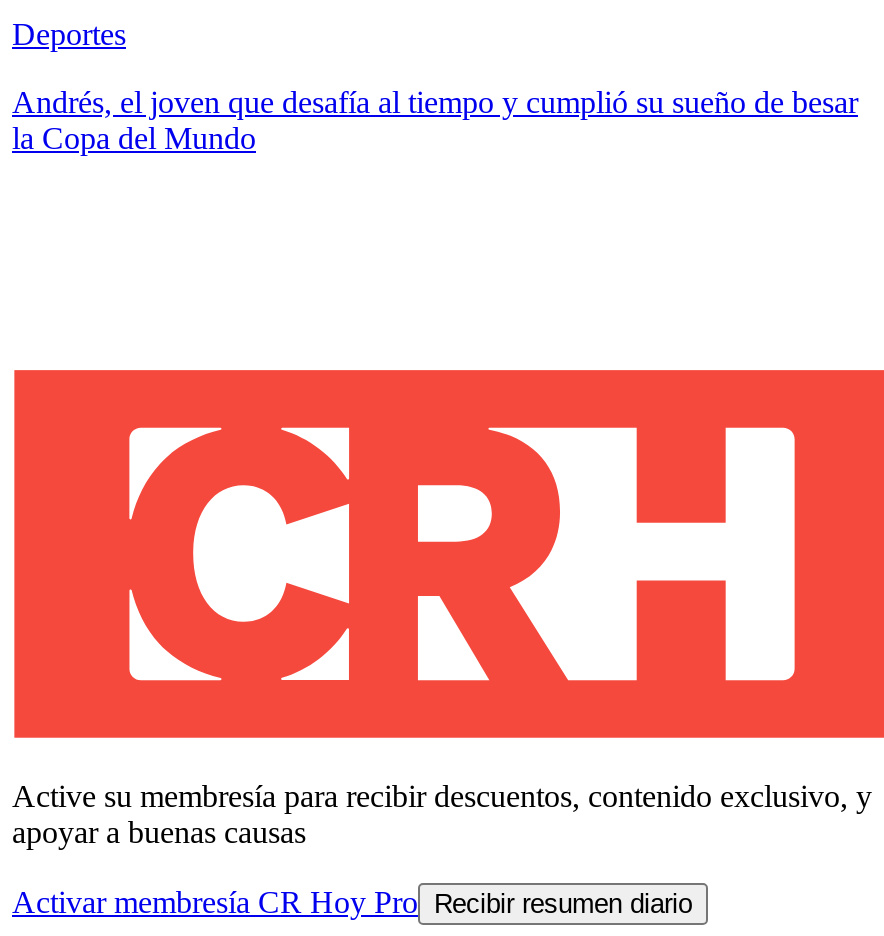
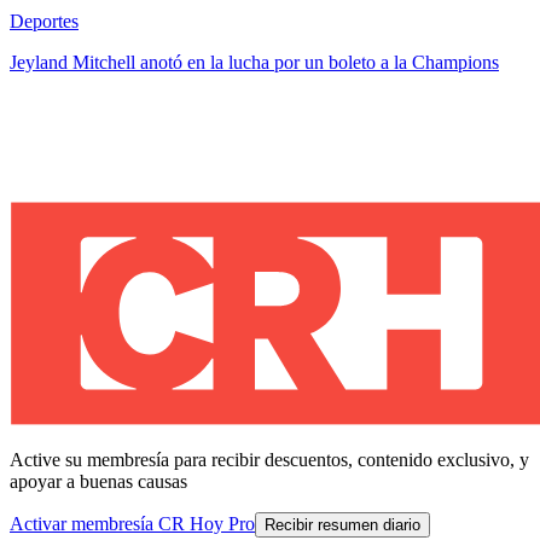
[12,85,858,155] Andrés, el joven que desafía al tiempo y cumplió su sueño de besar | la Copa del Mundo -> [10,52,499,73] Jeyland Mitchell anotó en la lucha por un boleto a la Champions

